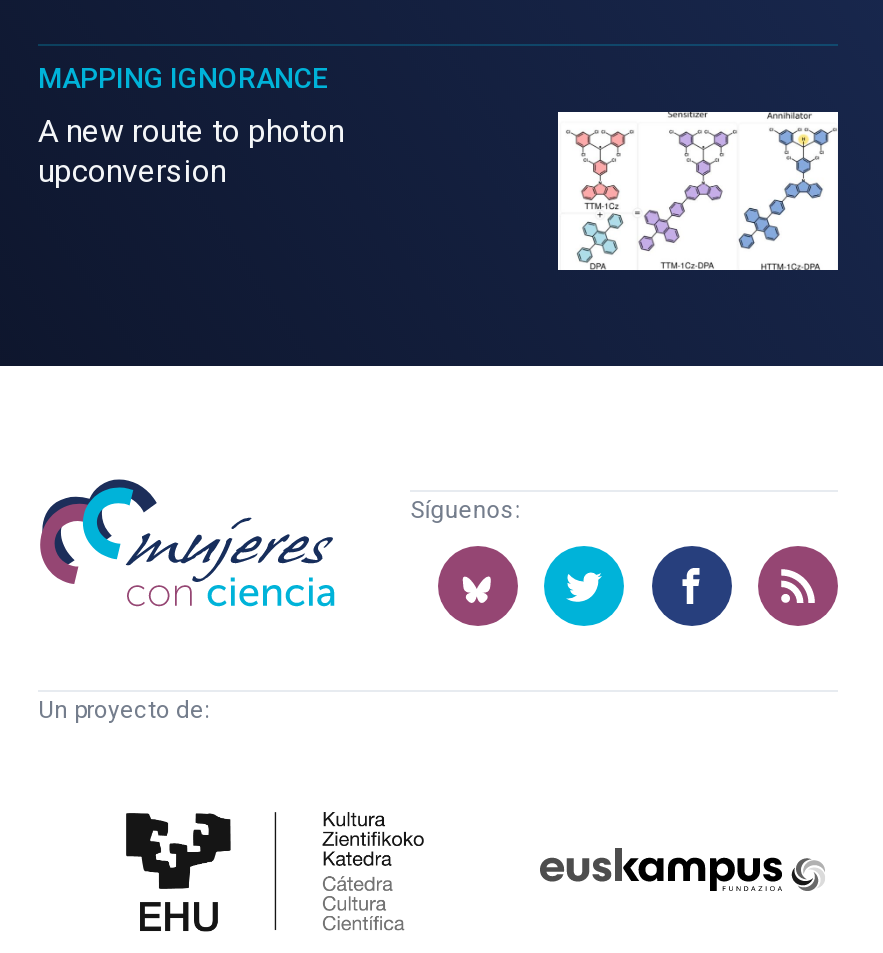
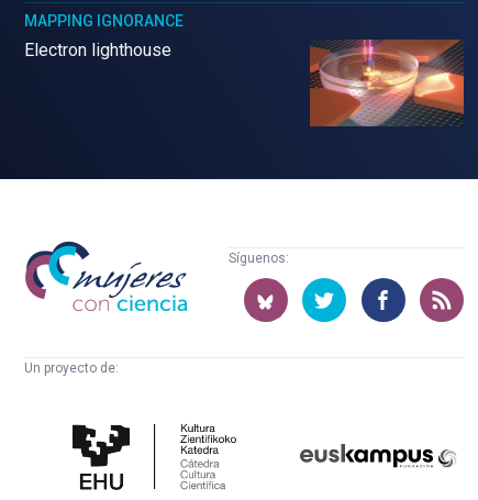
[38,112,344,190] A new route to photon | upconversion -> [24,40,171,61] Electron lighthouse
[556,110,840,272] [image] -> [309,38,465,127] [image]

